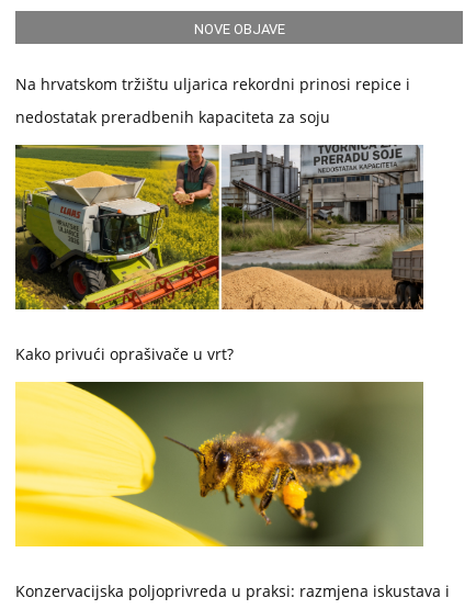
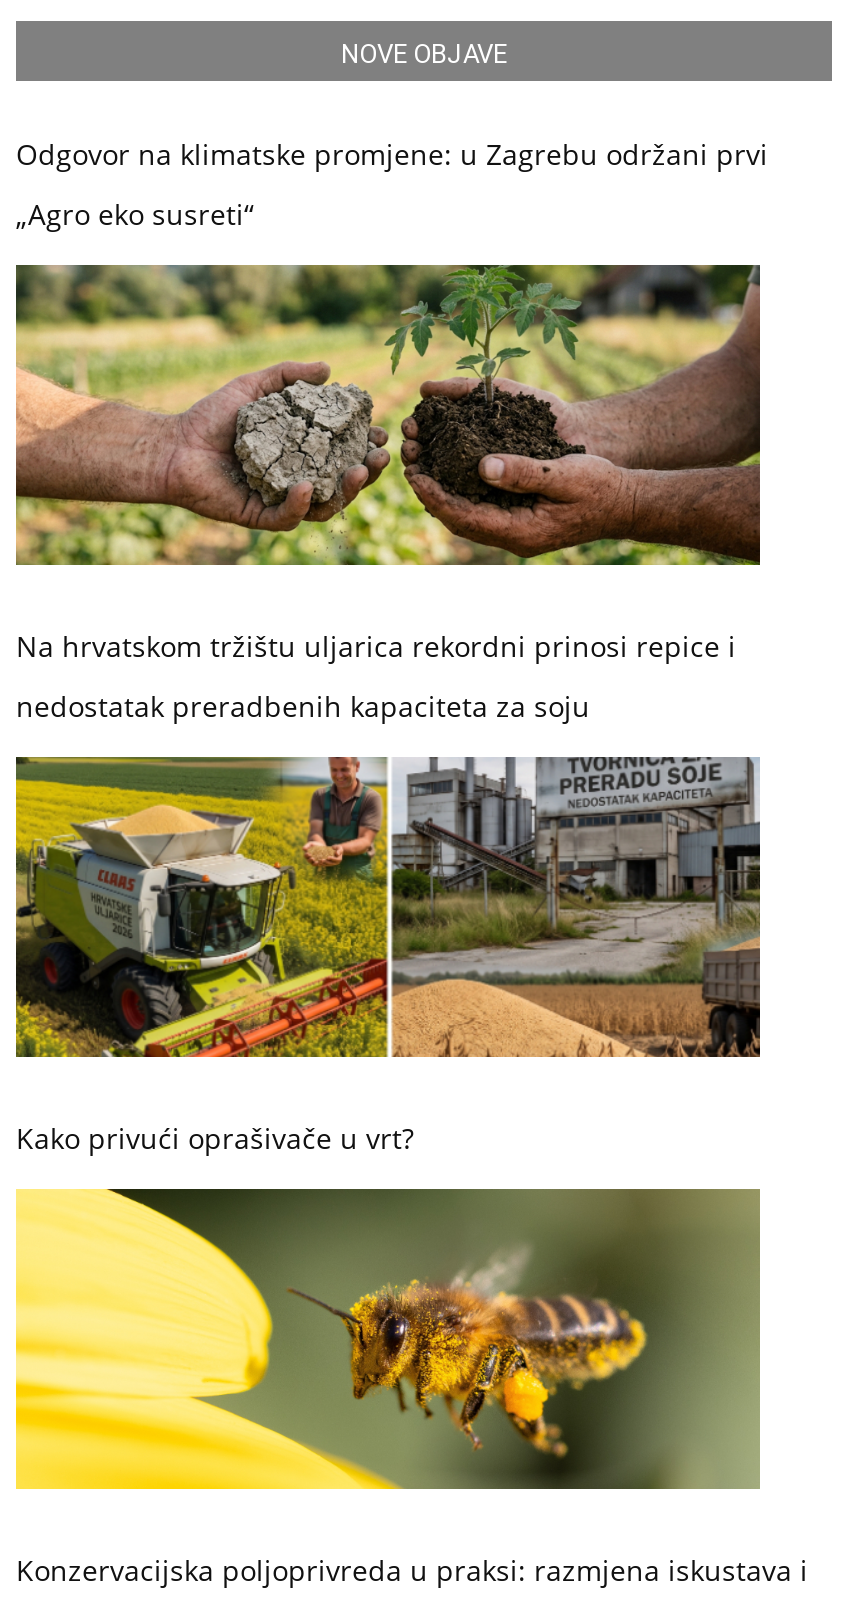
none -> [14,263,762,567] [image]
none -> [16,134,768,232] Odgovor na klimatske promjene: u Zagrebu održani prvi | „Agro eko susreti“

